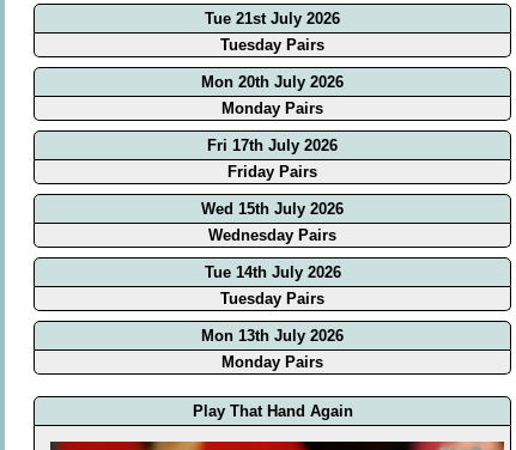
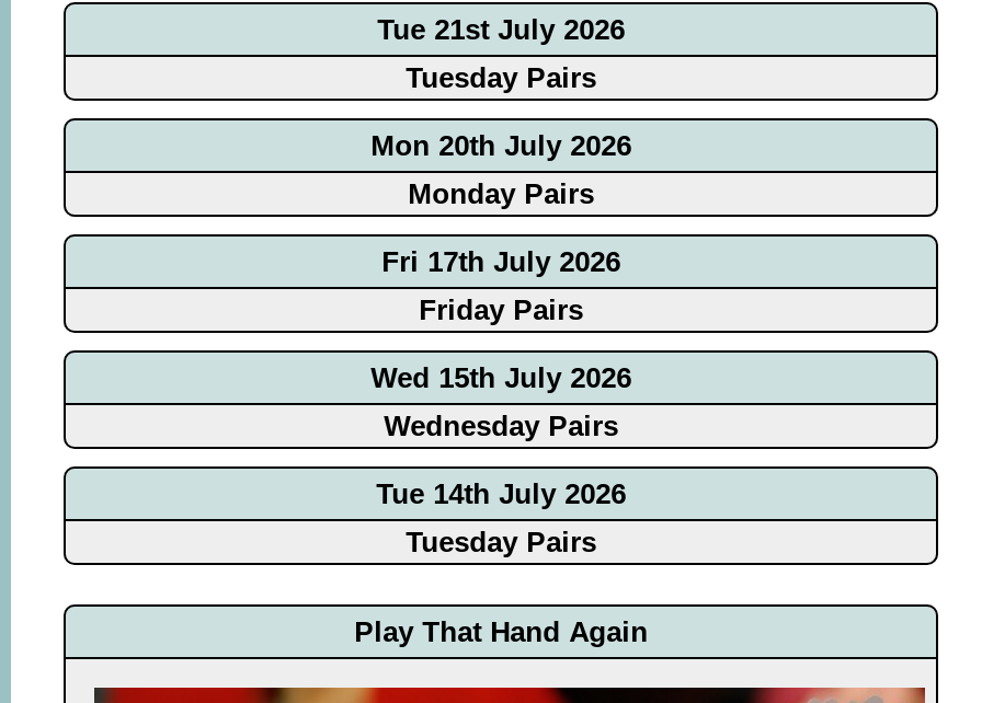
[201,326,344,371] Mon 13th July 2026 | Monday Pairs -> none

